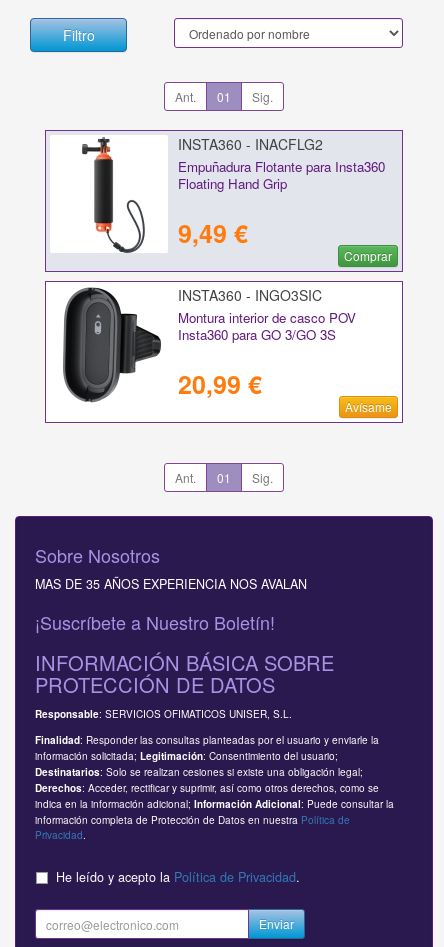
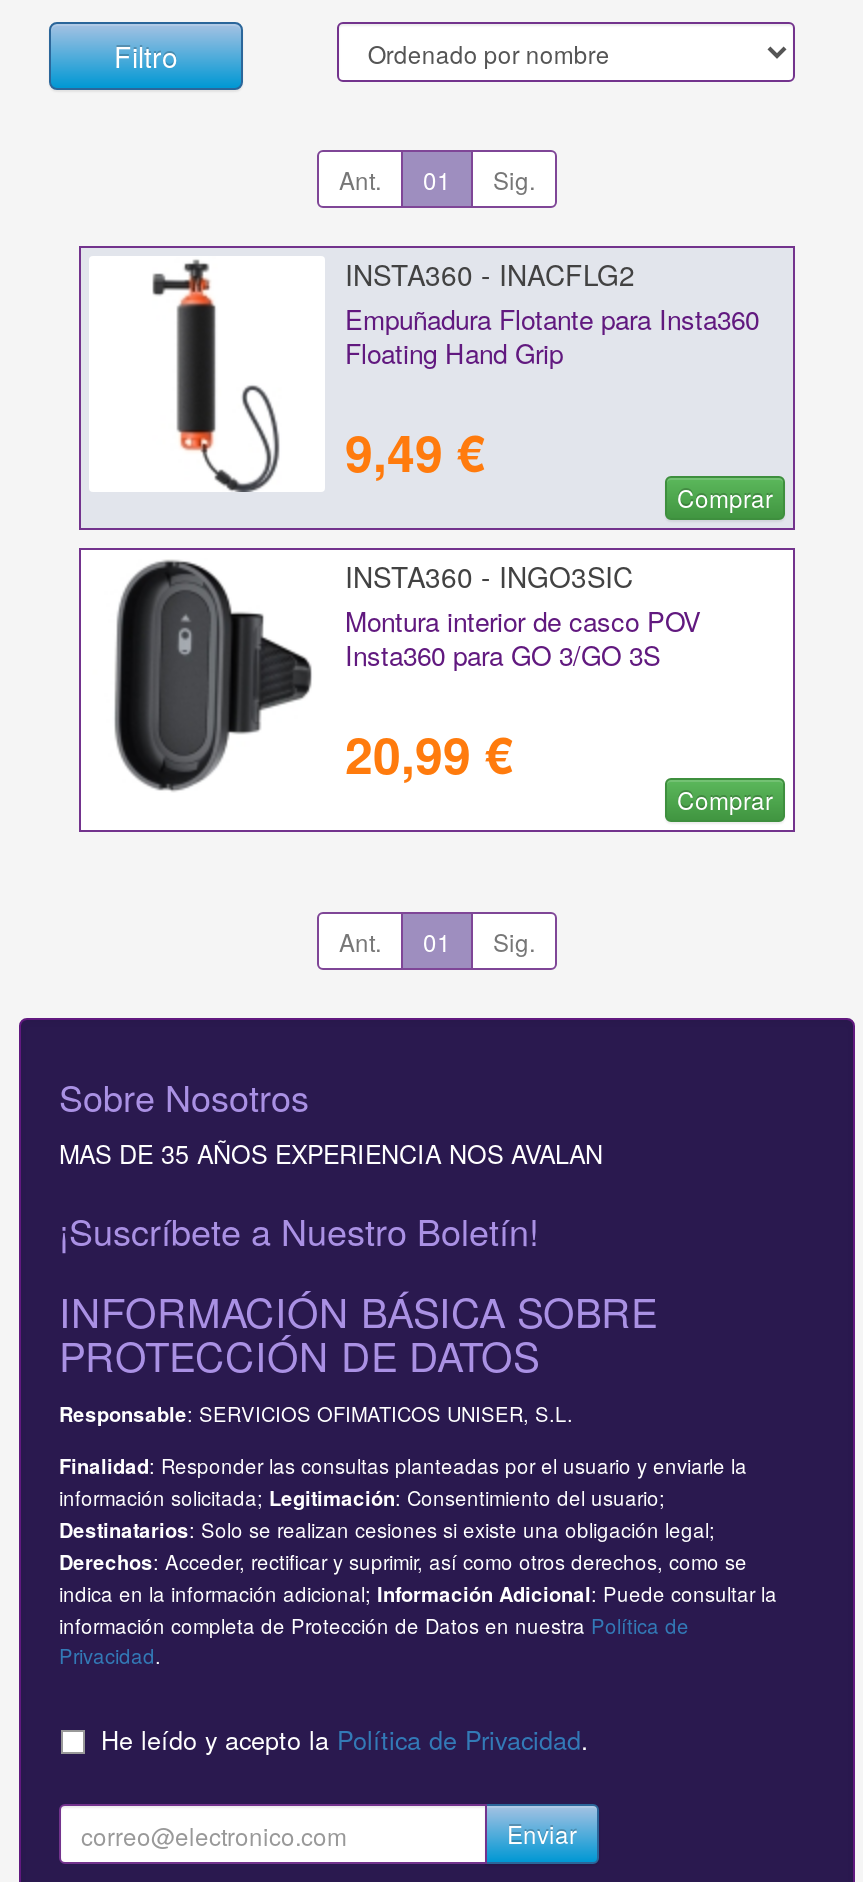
[345,398,392,415] Avísame -> [677,782,773,816] Comprar

